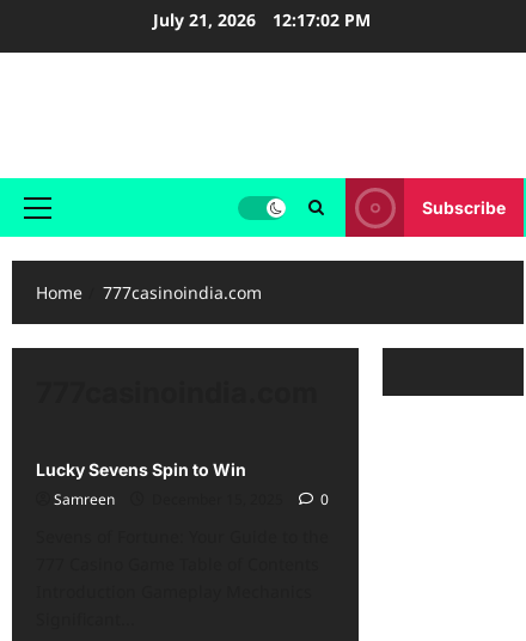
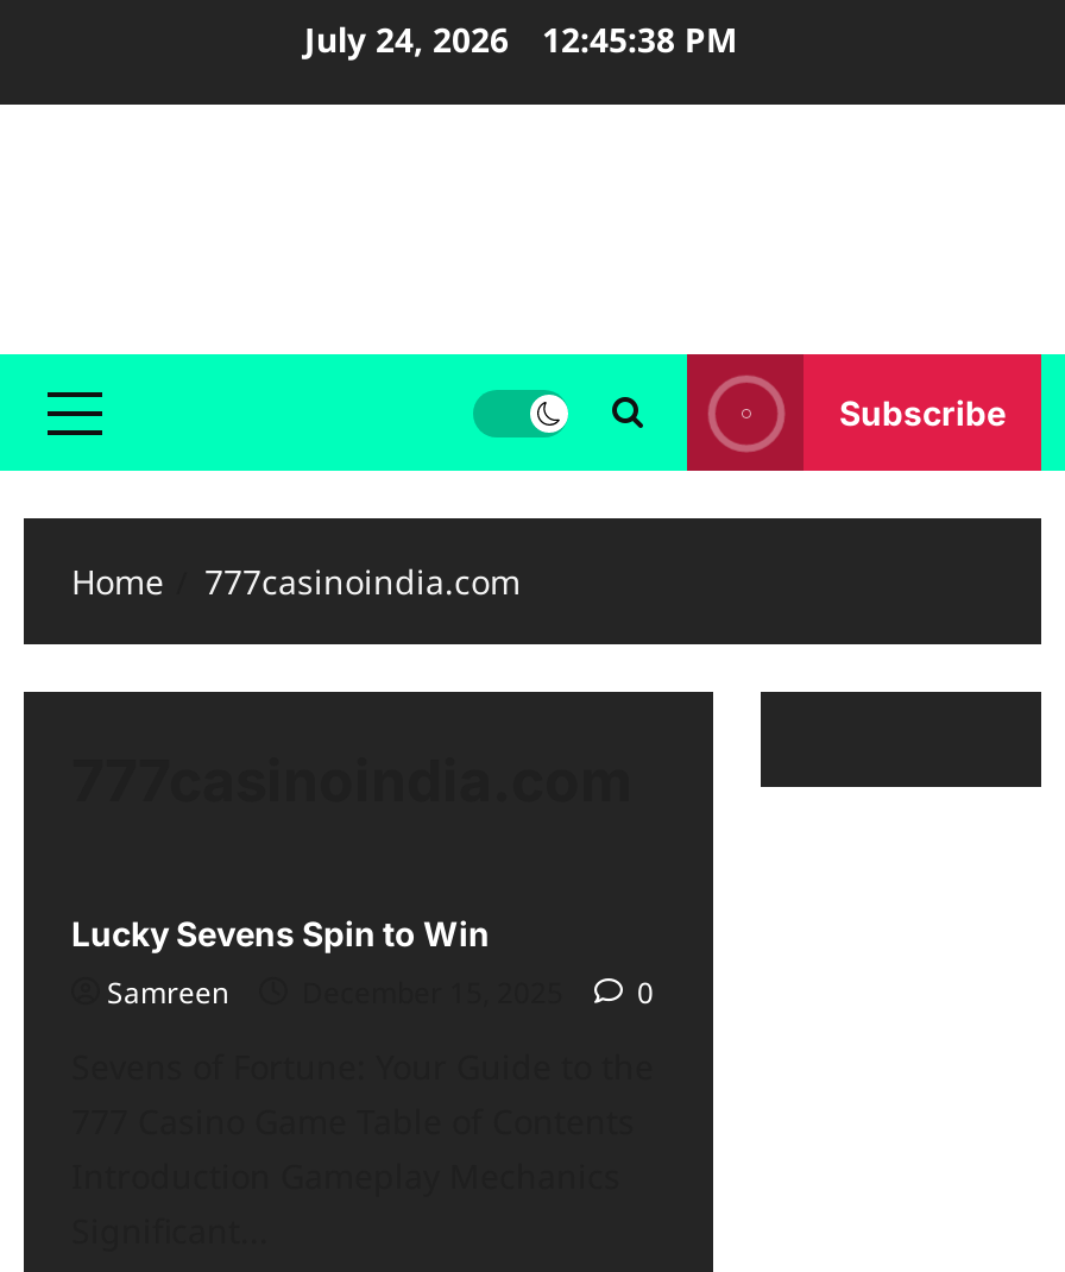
[153,8,371,31] July 21, 2026 12:17:02 PM -> [304,17,737,62] July 24, 2026 12:45:38 PM

